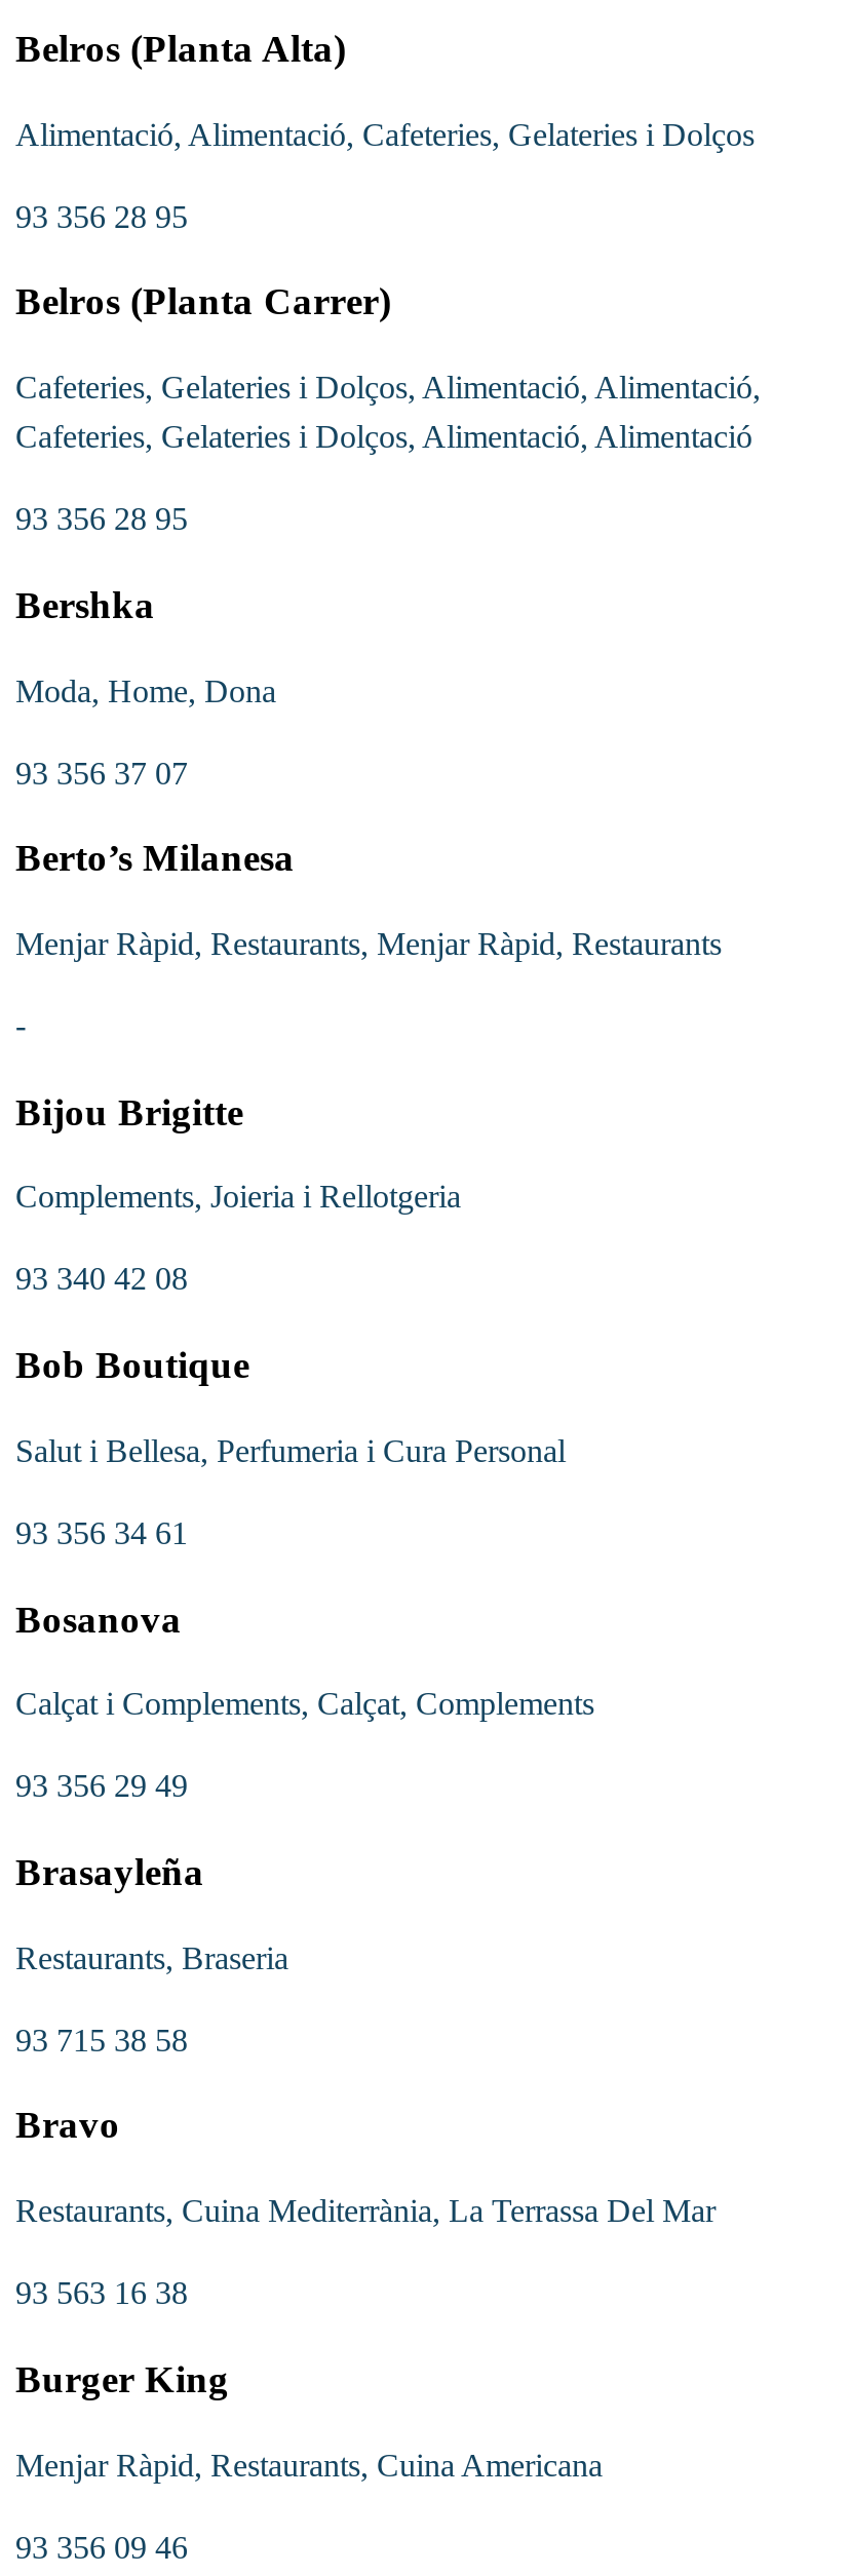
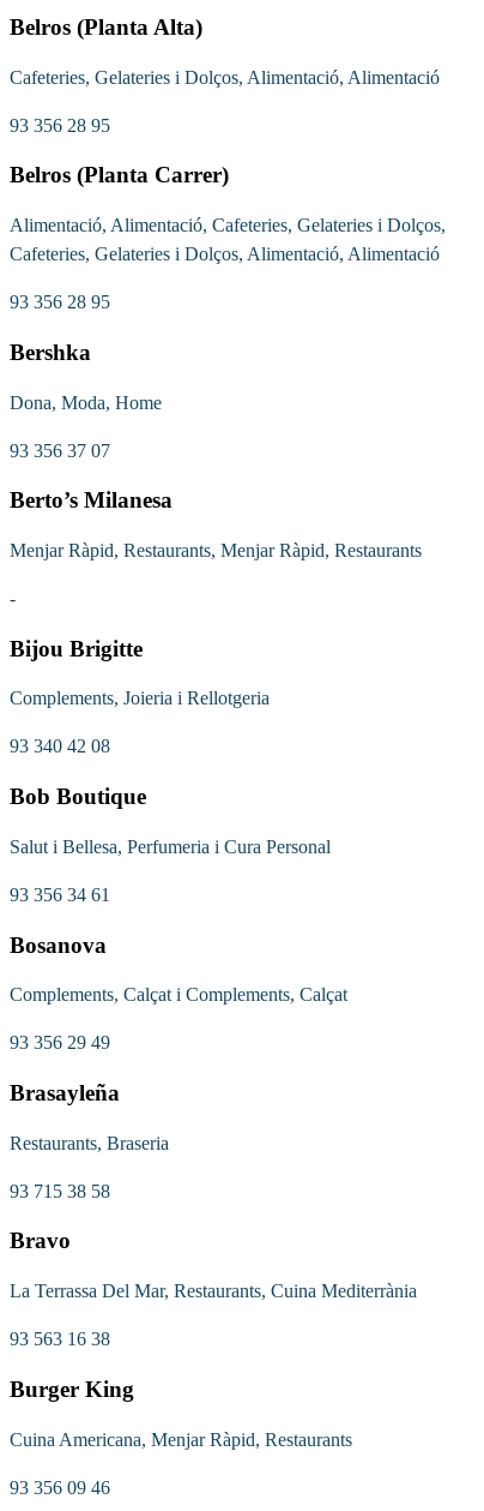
[15,116,755,151] Alimentació, Alimentació, Cafeteries, Gelateries i Dolços -> [10,67,440,87] Cafeteries, Gelateries i Dolços, Alimentació, Alimentació
[15,370,761,405] Cafeteries, Gelateries i Dolços, Alimentació, Alimentació, -> [10,215,446,235] Alimentació, Alimentació, Cafeteries, Gelateries i Dolços,
[15,672,276,707] Moda, Home, Dona -> [10,392,162,412] Dona, Moda, Home
[15,1686,594,1721] Calçat i Complements, Calçat, Complements -> [10,984,347,1005] Complements, Calçat i Complements, Calçat
[15,2193,716,2228] Restaurants, Cuina Mediterrània, La Terrassa Del Mar -> [10,1281,417,1301] La Terrassa Del Mar, Restaurants, Cuina Mediterrània
[15,2447,603,2482] Menjar Ràpid, Restaurants, Cuina Americana -> [10,1429,352,1449] Cuina Americana, Menjar Ràpid, Restaurants

